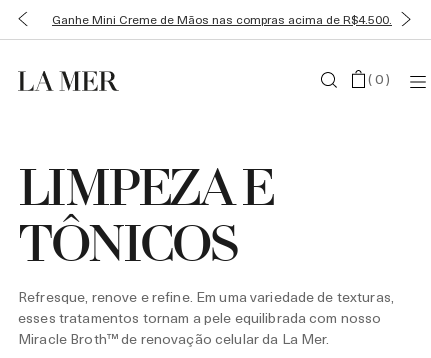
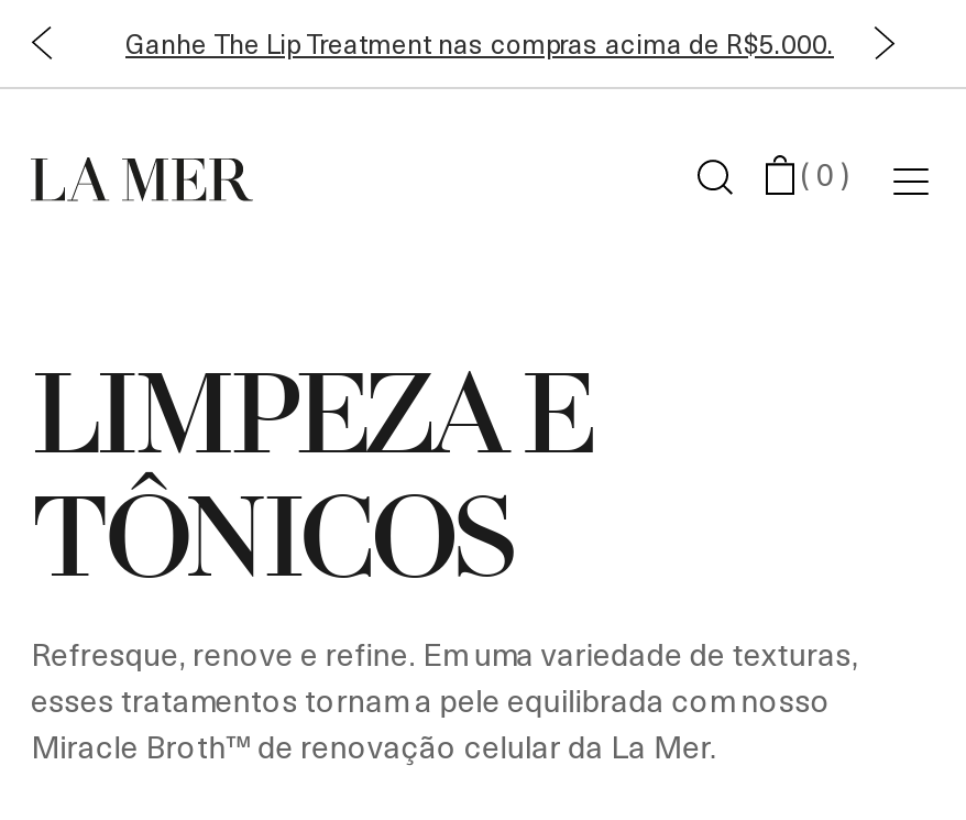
[52,10,392,28] Ganhe Mini Creme de Mãos nas compras acima de R$4.500. -> [125,23,834,63] Ganhe The Lip Treatment nas compras acima de R$5.000.

